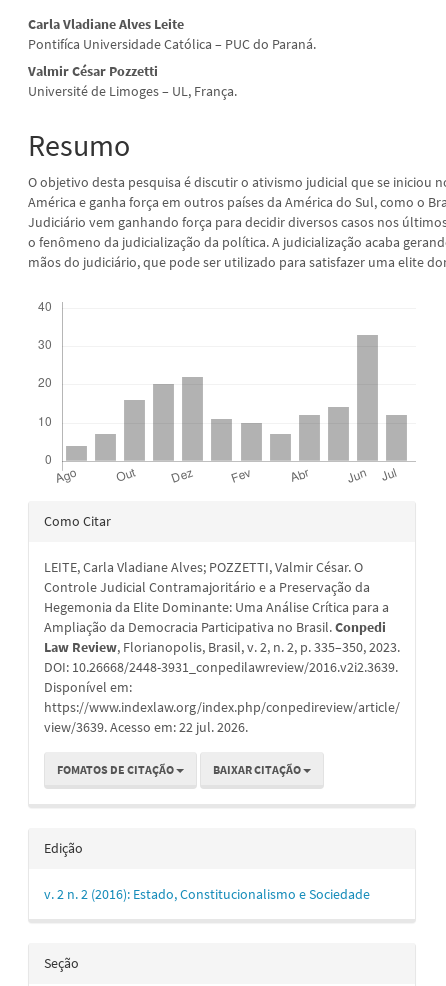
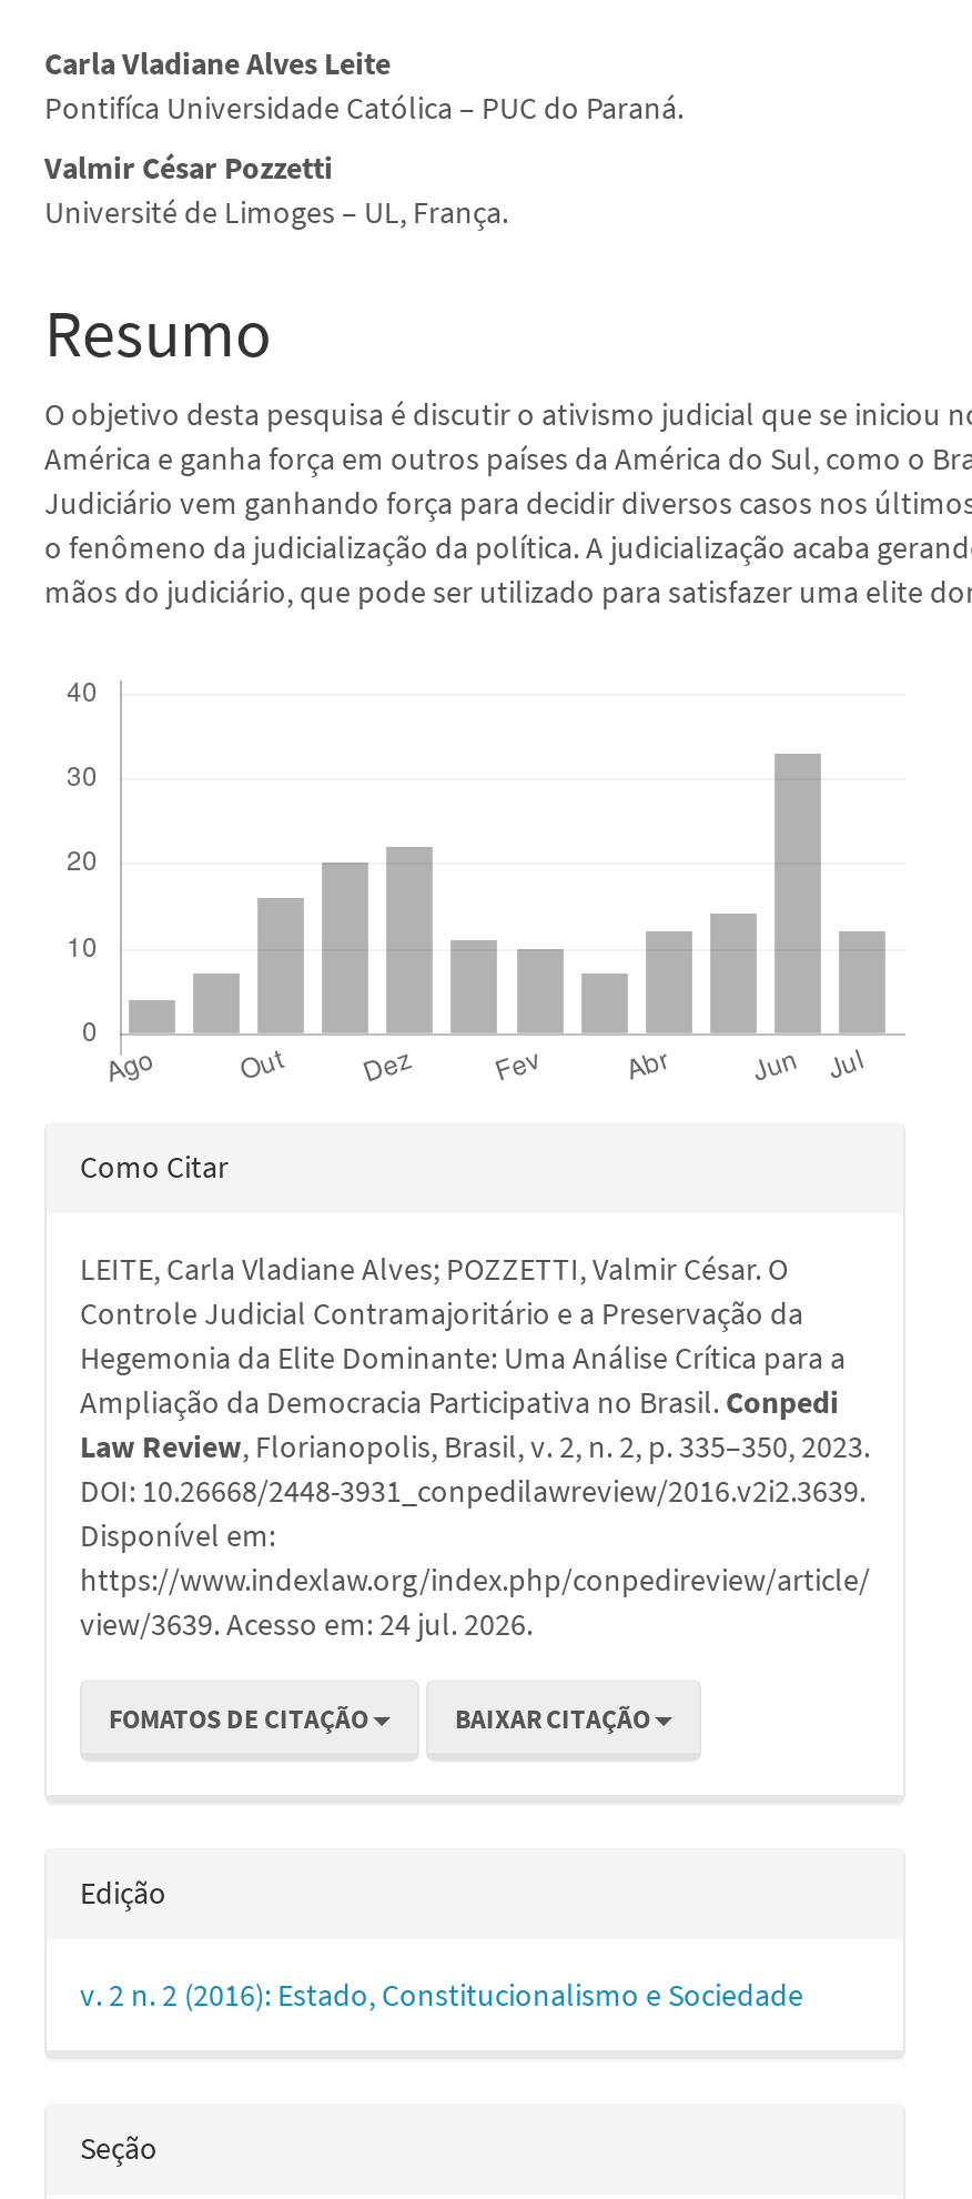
[44,717,248,735] view/3639. Acesso em: 22 jul. 2026. -> [80,1603,533,1643] view/3639. Acesso em: 24 jul. 2026.

